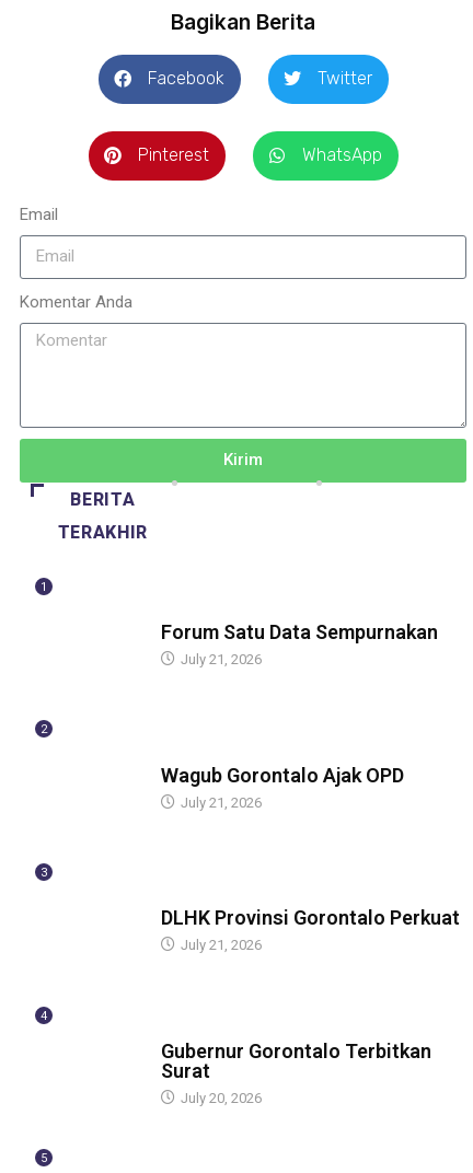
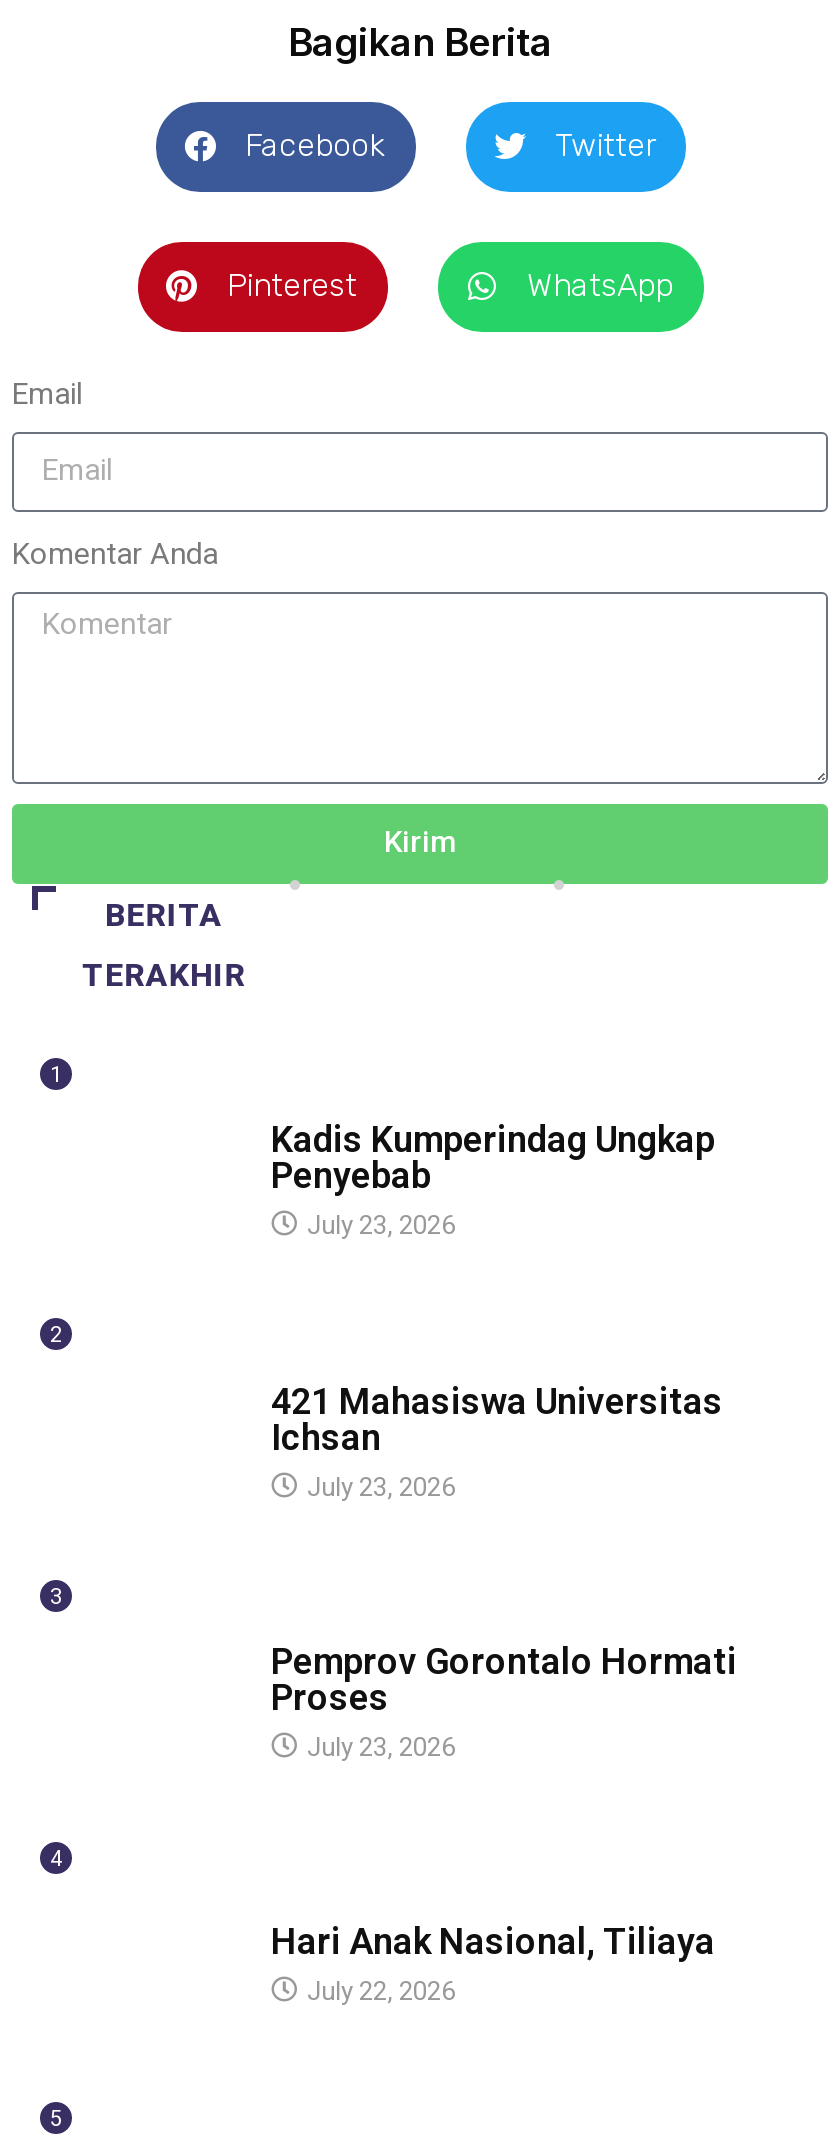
[161,620,439,667] Forum Satu Data Sempurnakan | July 21, 2026 -> [271,1118,715,1240] Kadis Kumperindag Ungkap | Penyebab | July 23, 2026
[161,763,405,810] Wagub Gorontalo Ajak OPD | July 21, 2026 -> [271,1379,723,1501] 421 Mahasiswa Universitas | Ichsan | July 23, 2026
[161,906,460,954] DLHK Provinsi Gorontalo Perkuat | July 21, 2026 -> [271,1641,737,1763] Pemprov Gorontalo Hormati | Proses | July 23, 2026
[161,1040,432,1106] Gubernur Gorontalo Terbitkan | Surat | July 20, 2026 -> [271,1920,715,2006] Hari Anak Nasional, Tiliaya | July 22, 2026

